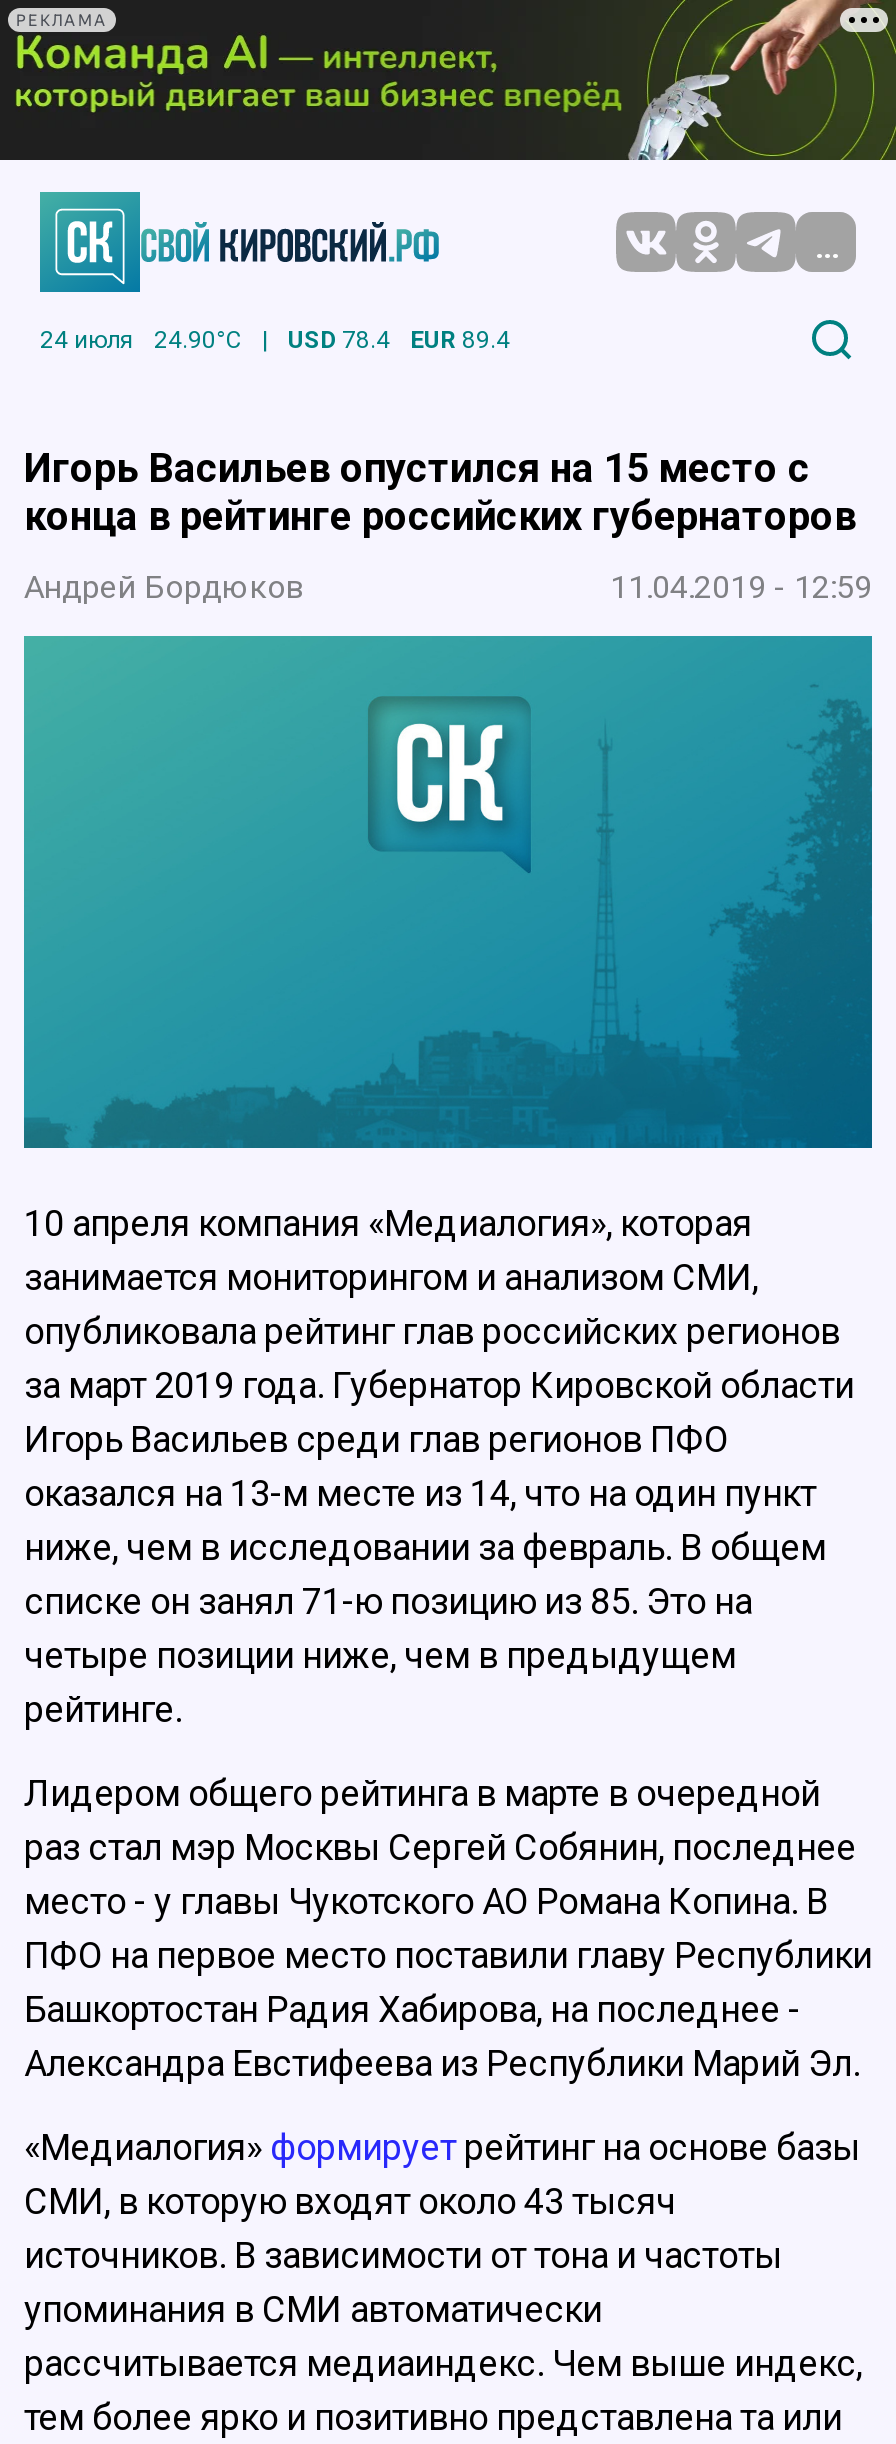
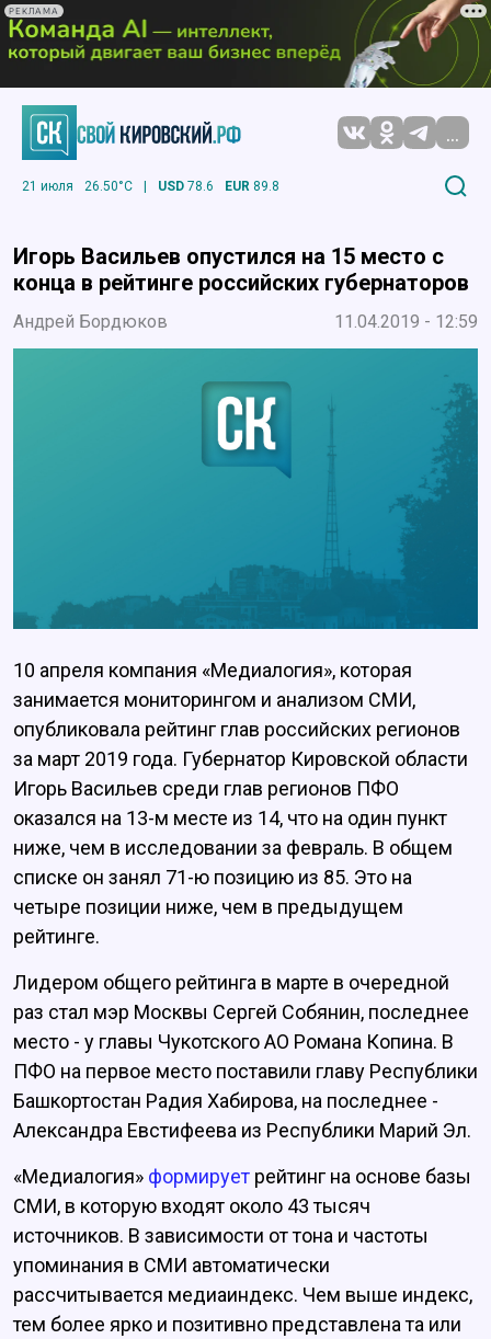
[40,325,242,353] 24 июля | 24.90°C -> [22,178,133,194] 21 июля | 26.50°C
[288,325,390,353] USD 78.4 -> [158,178,214,194] USD 78.6
[410,325,510,353] EUR 89.4 -> [225,178,279,194] EUR 89.8

